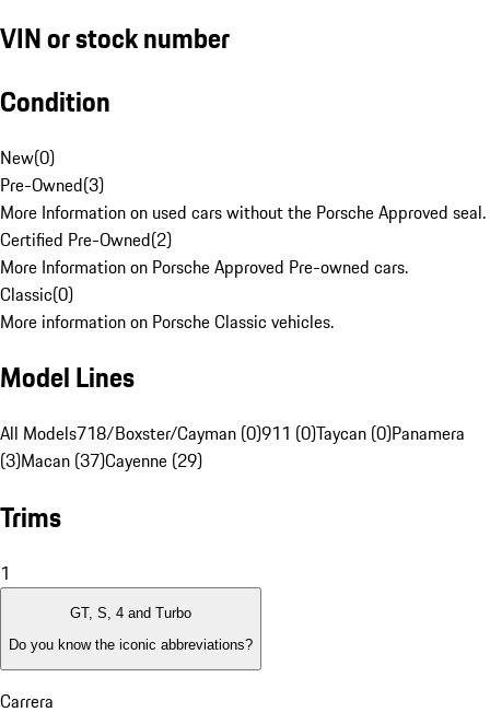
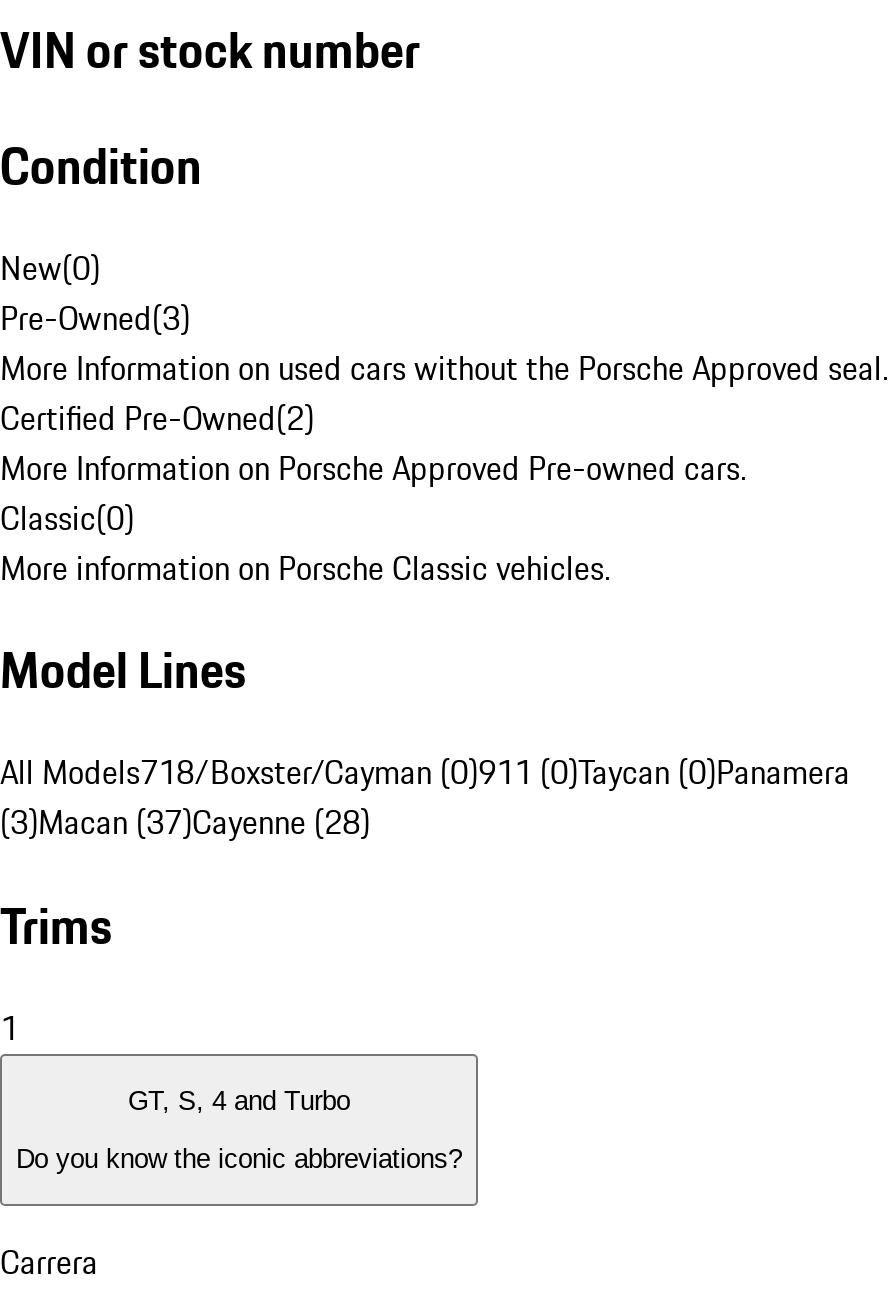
[0,448,202,474] (3)Macan (37)Cayenne (29) -> [0,799,370,847] (3)Macan (37)Cayenne (28)

